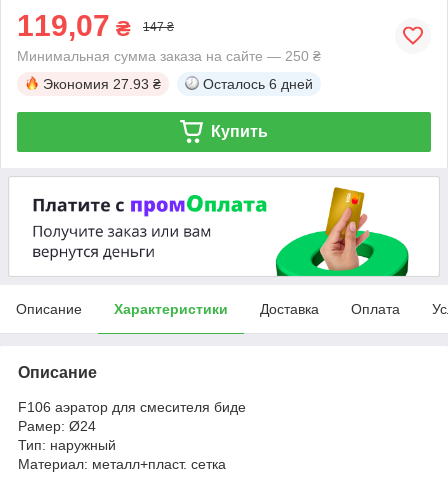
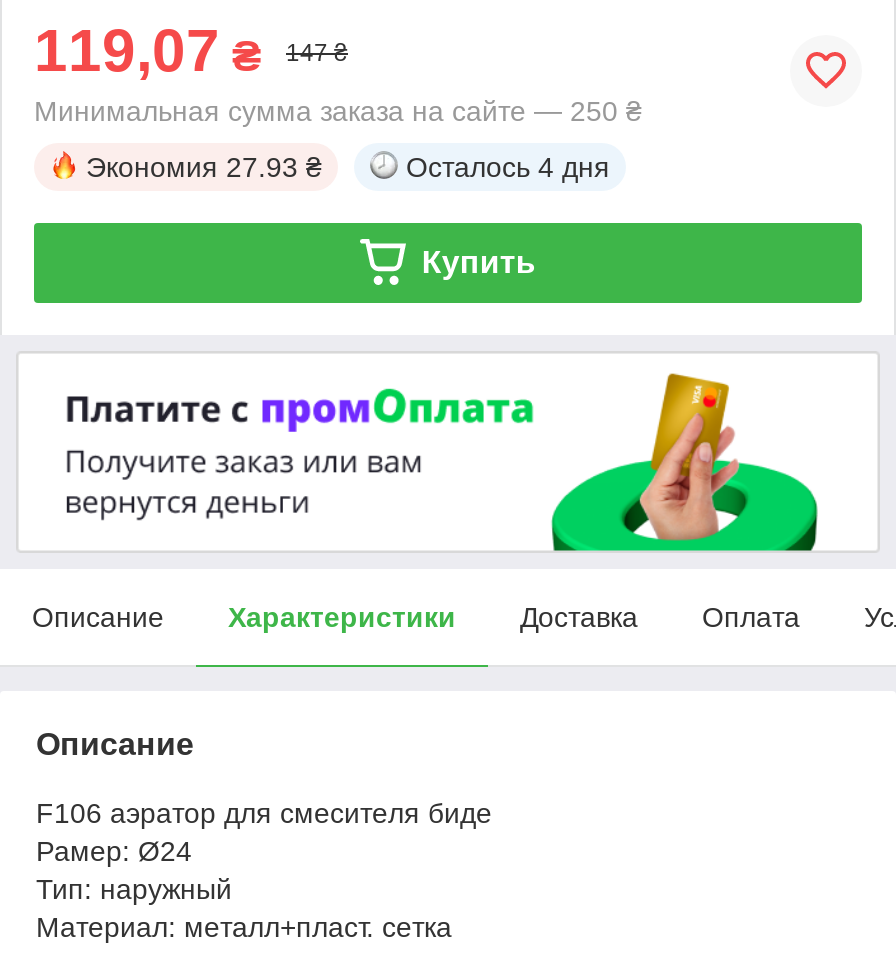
[203,76,313,92] Осталось 6 дней -> [406,151,610,183] Осталось 4 дня

